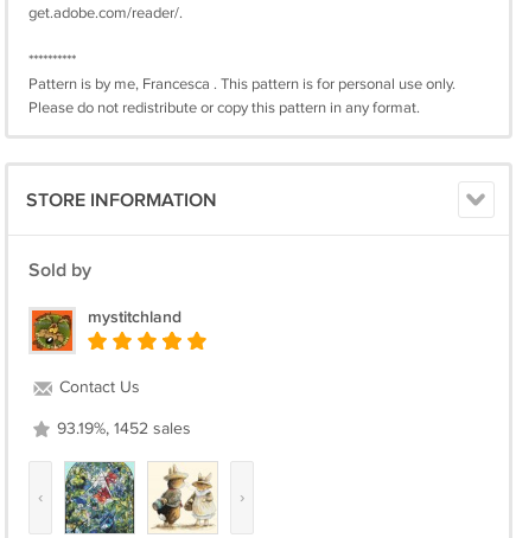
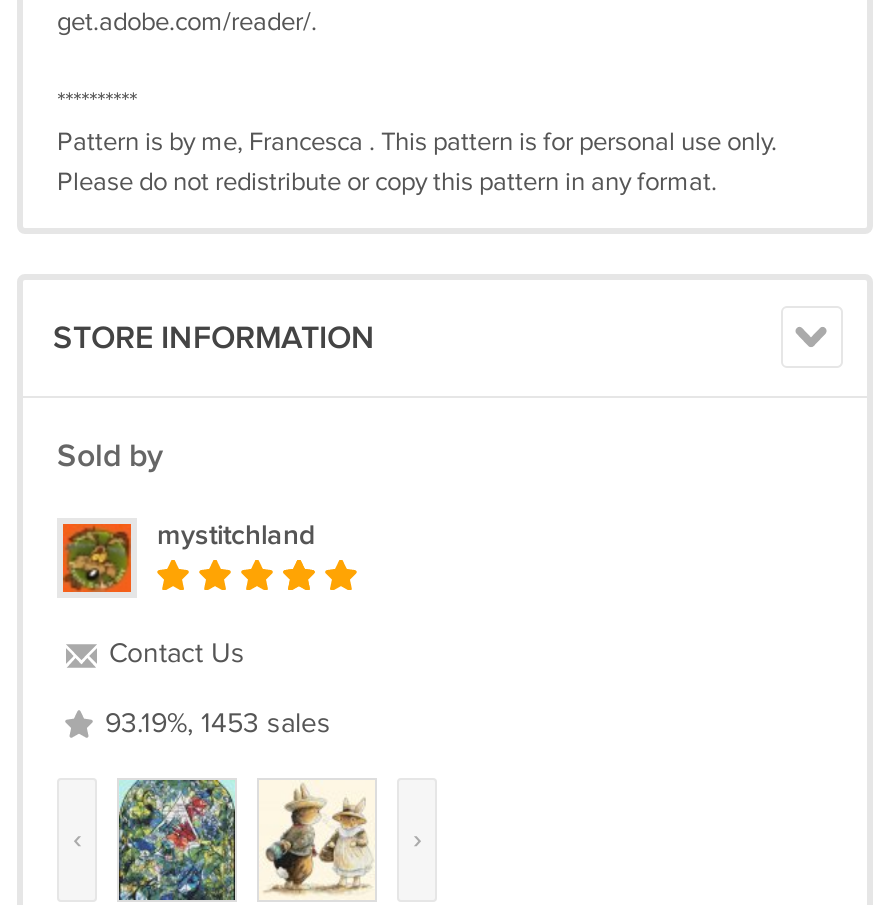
[52,419,191,438] 93.19%, 1452 sales -> [97,708,331,740] 93.19%, 1453 sales

